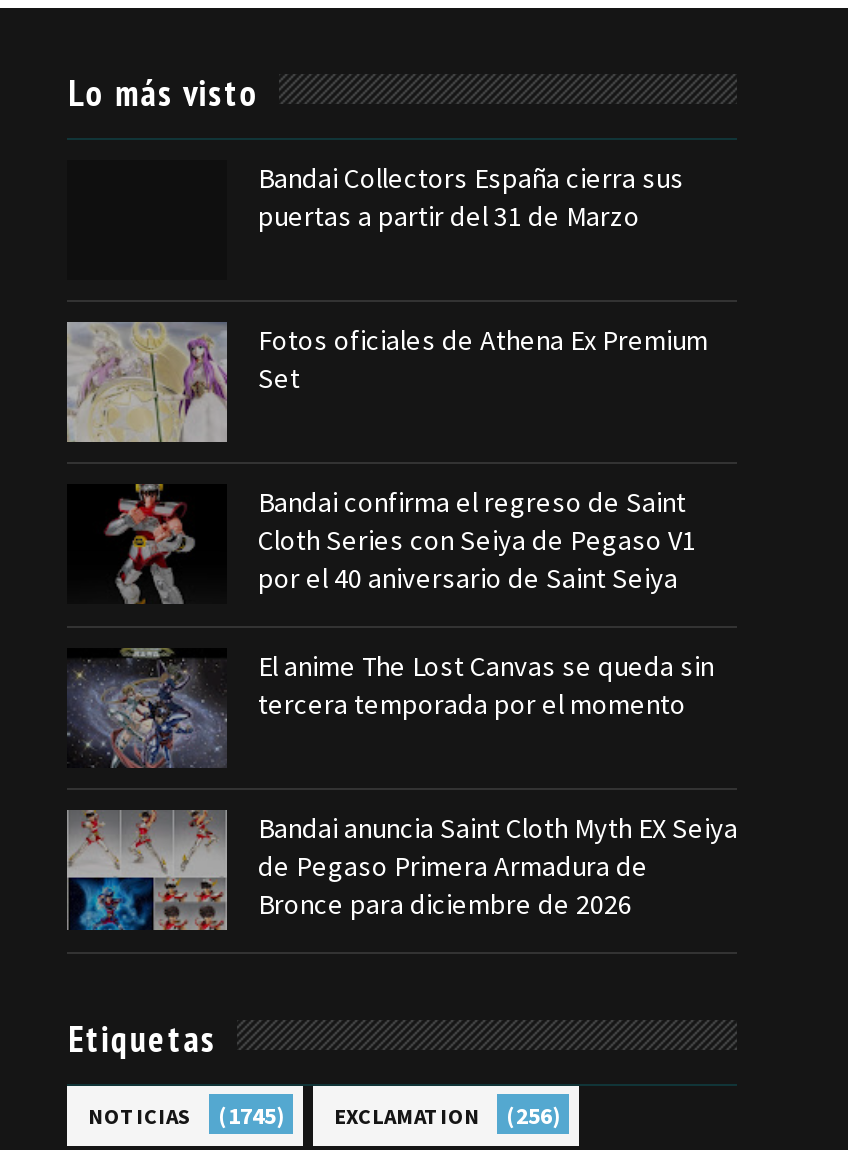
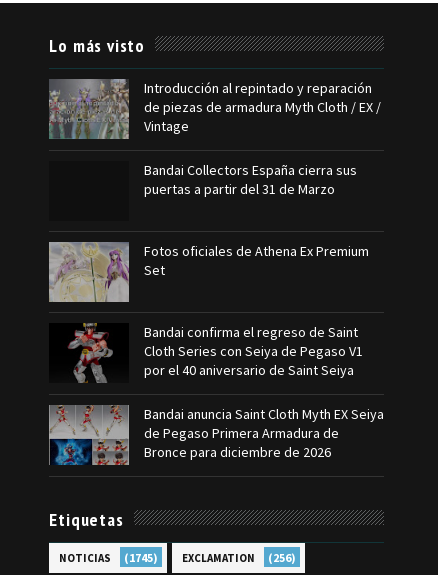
none -> [48,78,381,140] [image] | Introducción al repintado y reparación | de piezas de armadura Myth Cloth / EX / | Vintage
moved [63,160,708,596] -> [47,161,369,379]: [image] | Bandai Collectors España cierra sus | puertas a partir del 31 de Marzo | Fotos oficiales de Athena Ex Premium | Set | Bandai confirma el regreso de Saint | Cloth Series con Seiya de Pegaso V1 | por el 40 aniversario de Saint Seiya
[69,648,714,768] [image] | El anime The Lost Canvas se queda sin | tercera temporada por el momento -> none

